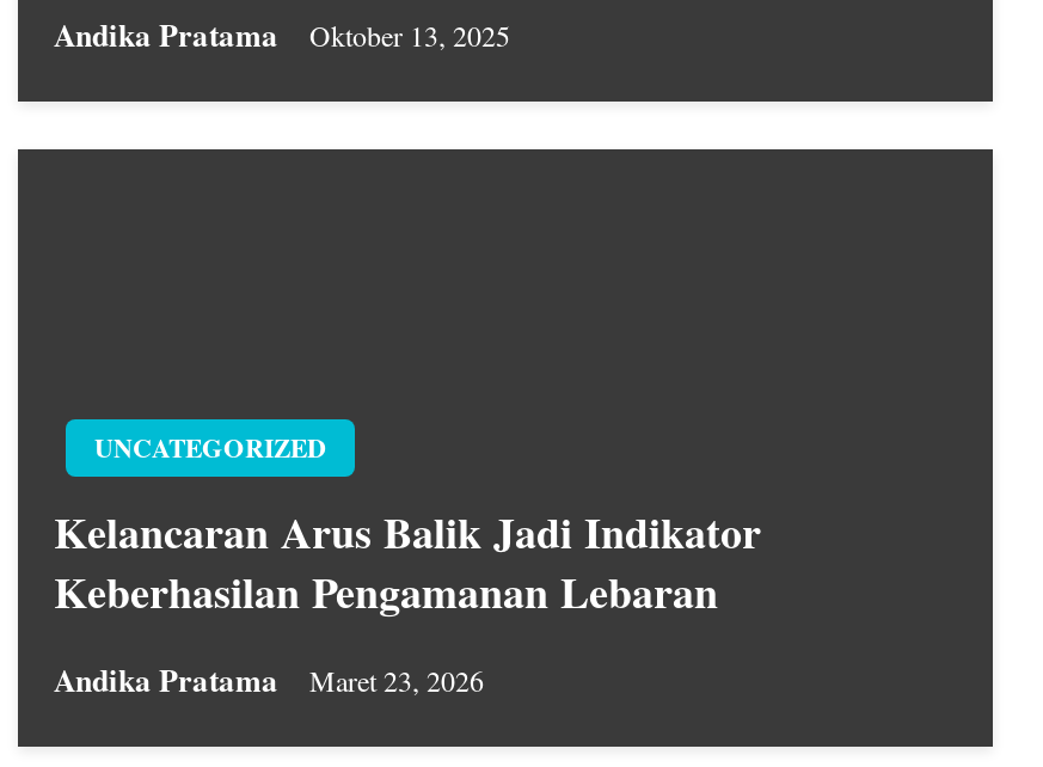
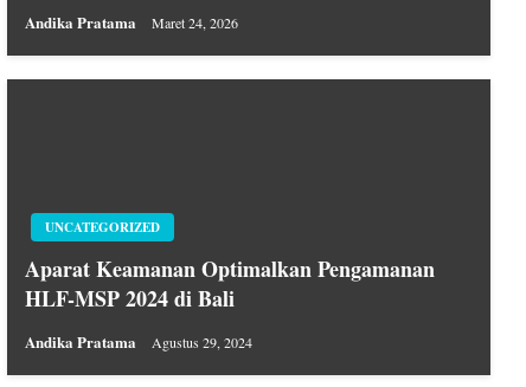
[54,11,510,57] Andika Pratama Oktober 13, 2025 -> [25,11,238,33] Andika Pratama Maret 24, 2026
[54,501,761,622] Kelancaran Arus Balik Jadi Indikator | Keberhasilan Pengamanan Lebaran -> [25,253,435,314] Aparat Keamanan Optimalkan Pengamanan | HLF-MSP 2024 di Bali
[54,657,484,702] Andika Pratama Maret 23, 2026 -> [25,331,252,353] Andika Pratama Agustus 29, 2024

